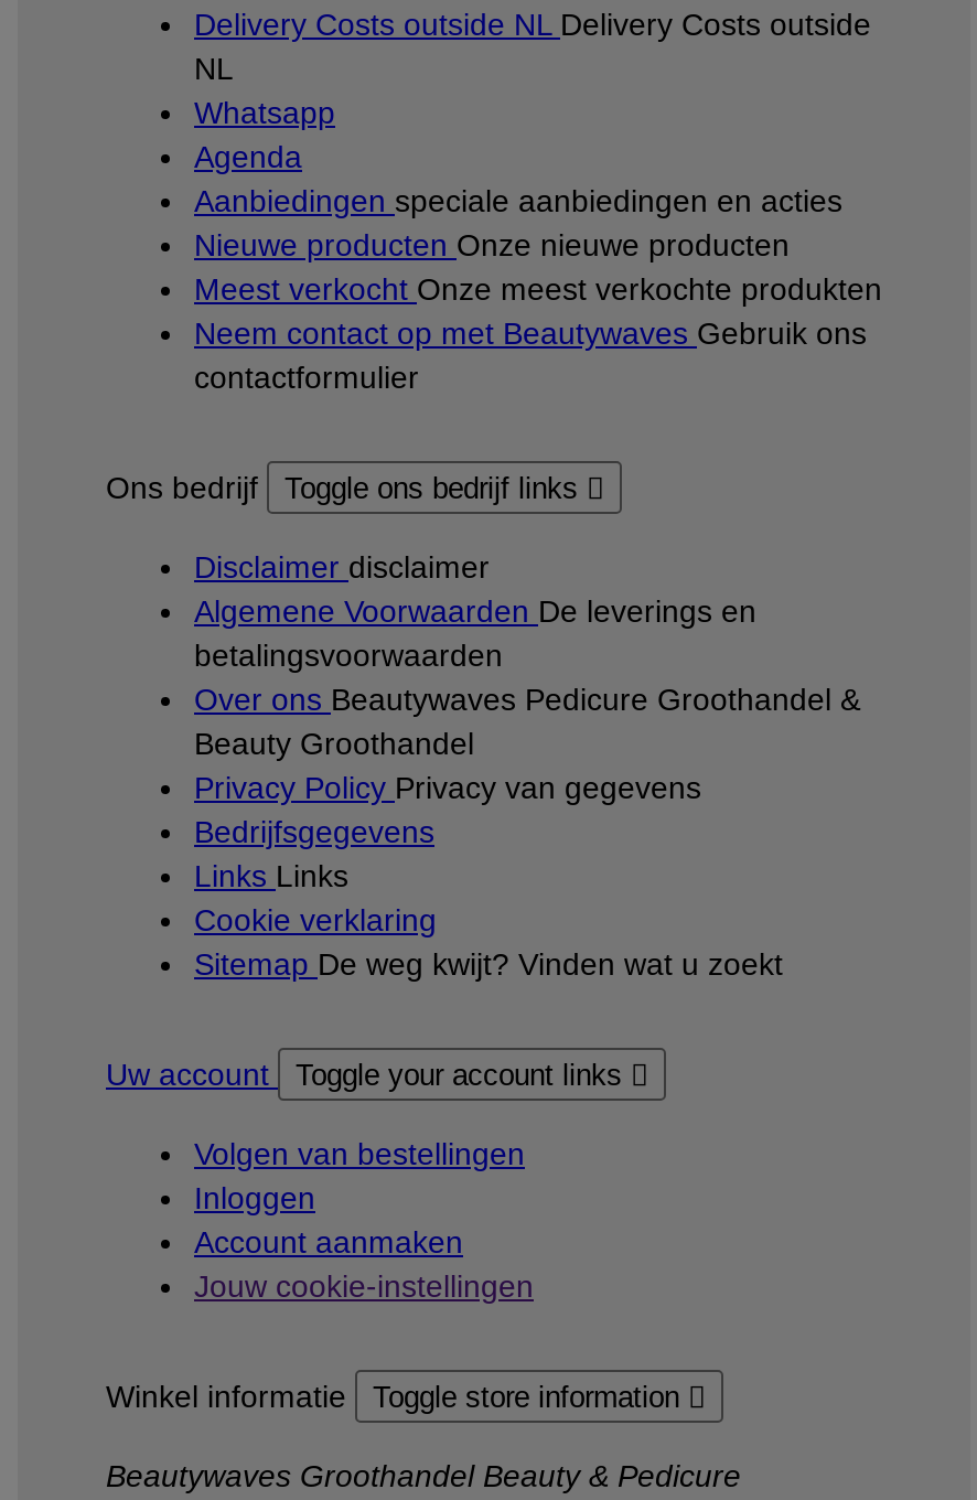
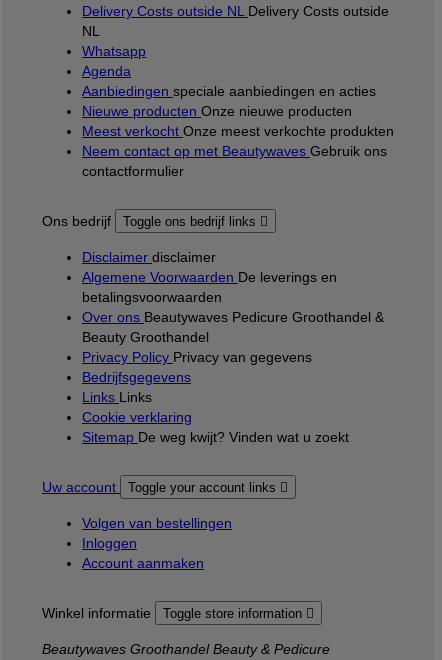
[194,1268,534,1303] Jouw cookie-instellingen -> none

